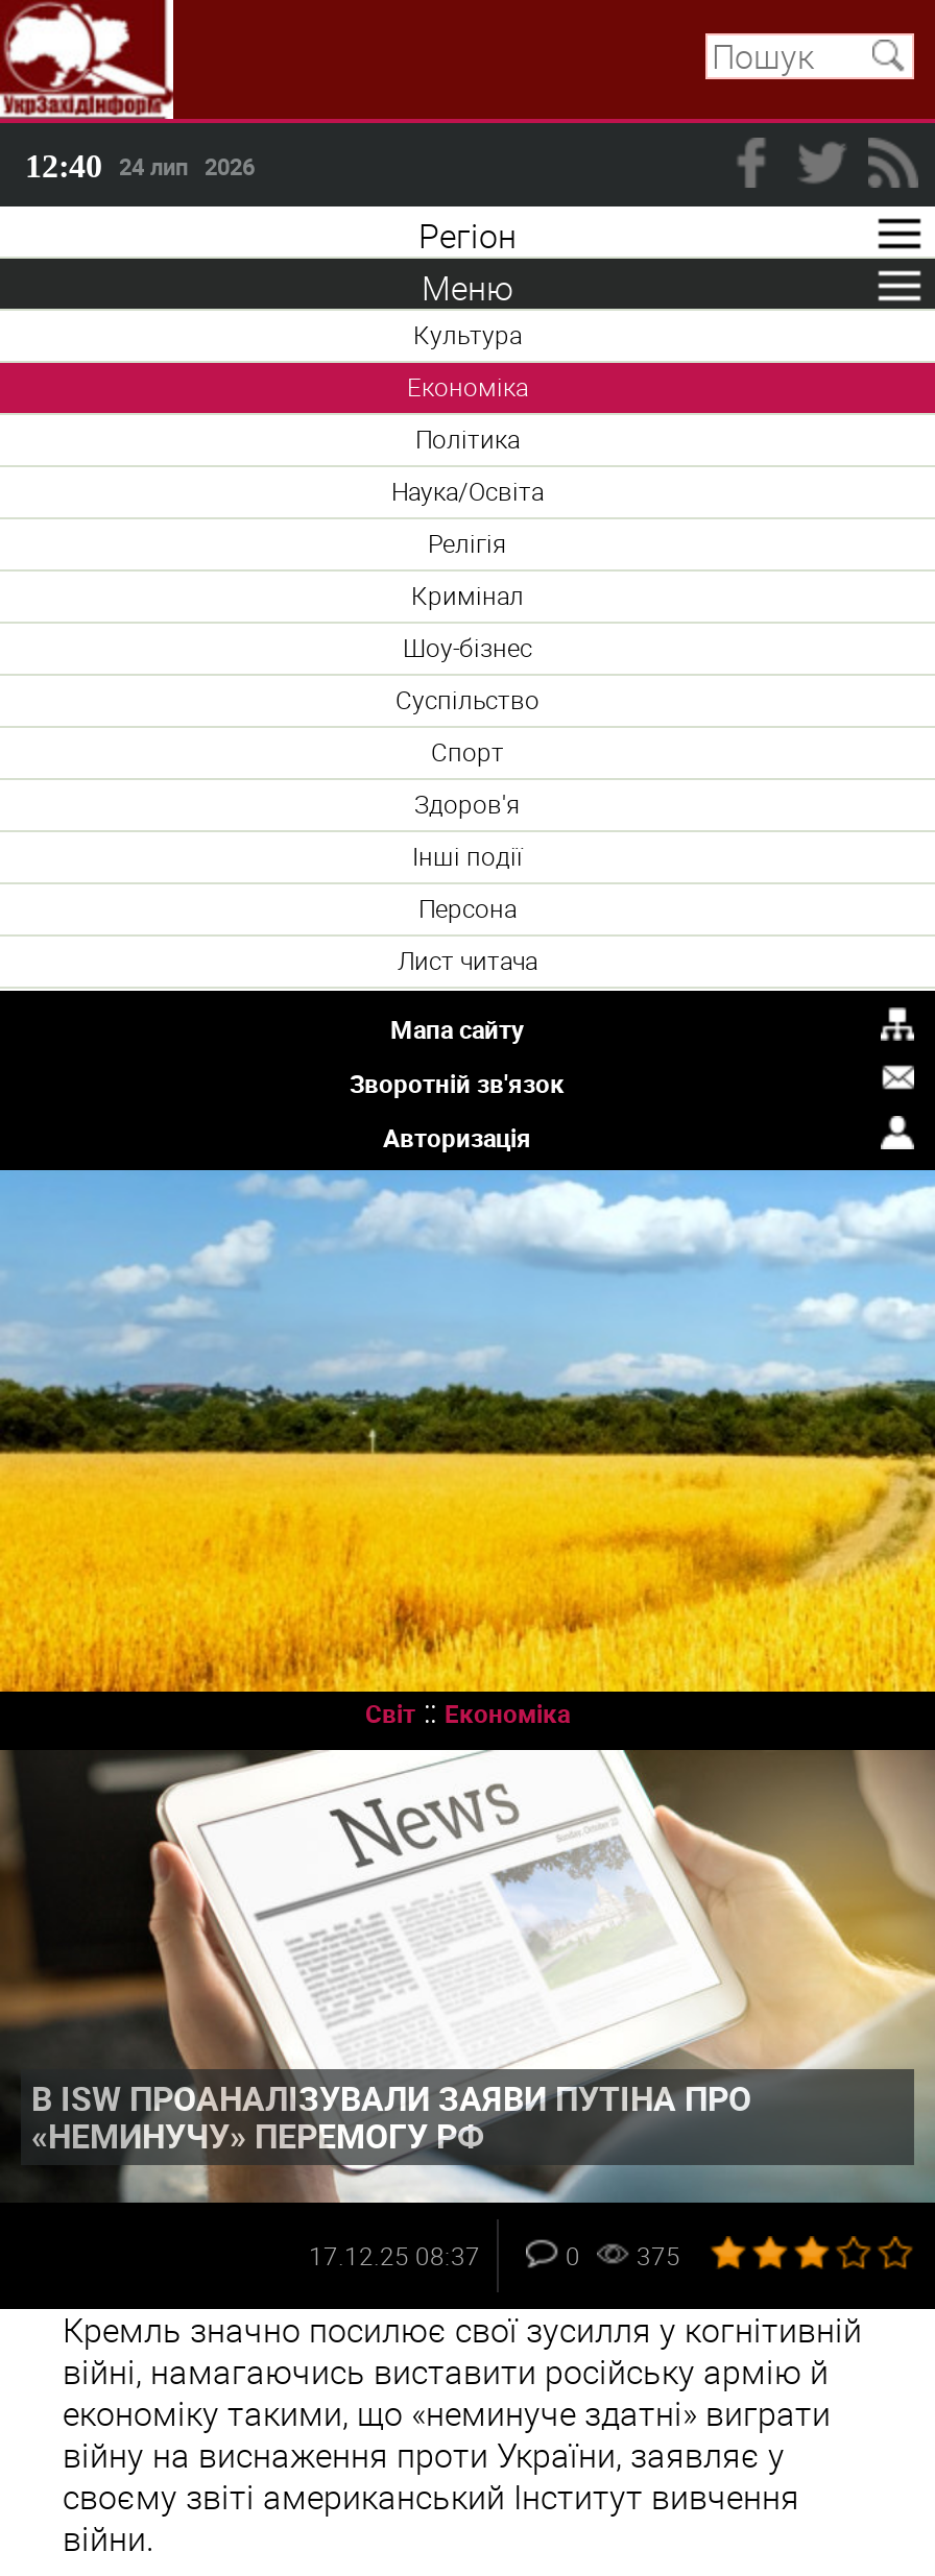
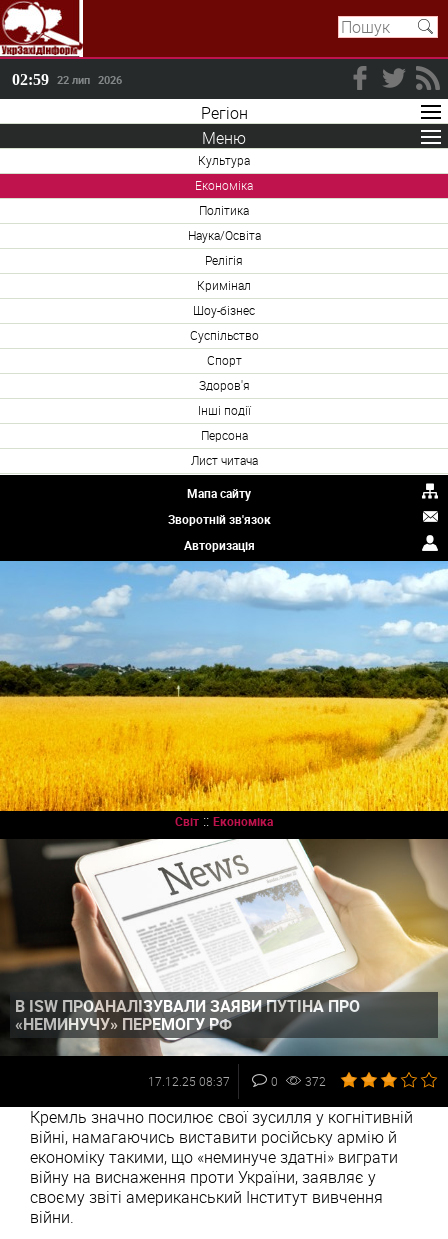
[25,148,253,183] 12 40 24 лип 2026 -> [12,71,121,88] 02 59 22 лип 2026
[566,2238,680,2271] 0 375 -> [271,1073,326,1089] 0 372

